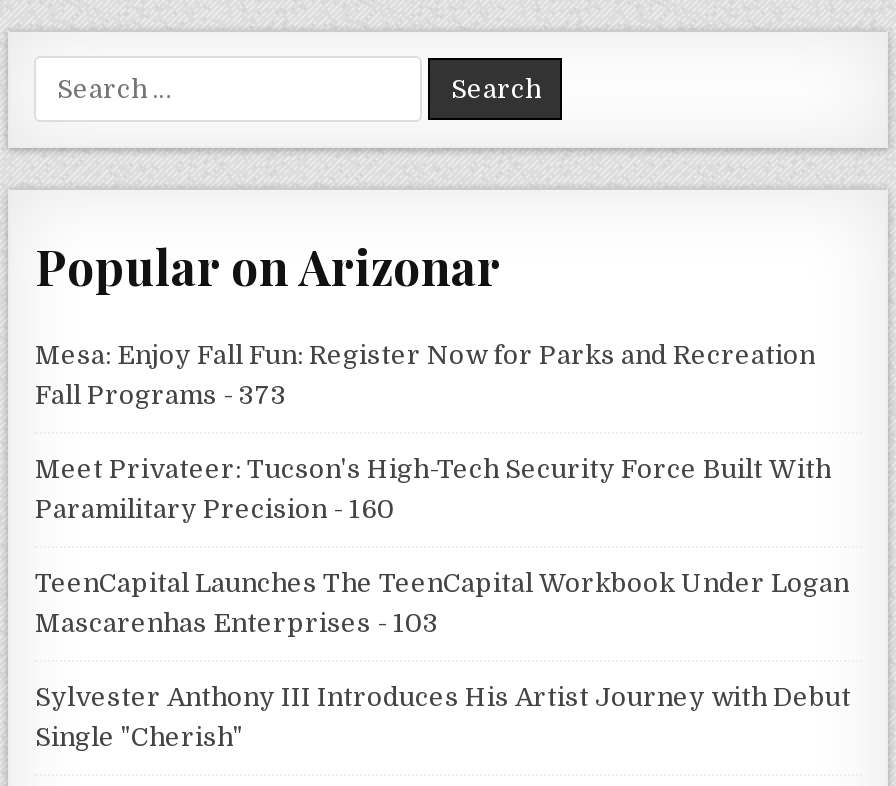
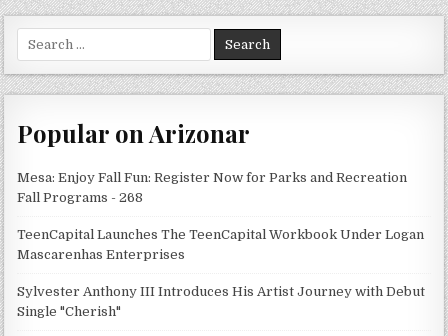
[35,379,831,523] Fall Programs - 373 | Meet Privateer: Tucson's High-Tech Security Force Built With | Paramilitary Precision - 160 -> [17,190,143,205] Fall Programs - 268
[35,607,439,637] Mascarenhas Enterprises - 103 -> [17,247,185,262] Mascarenhas Enterprises

